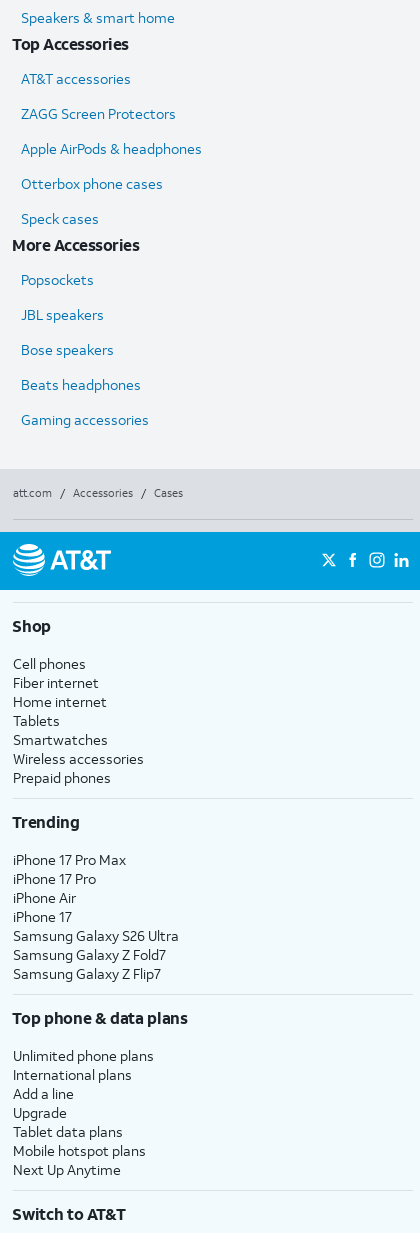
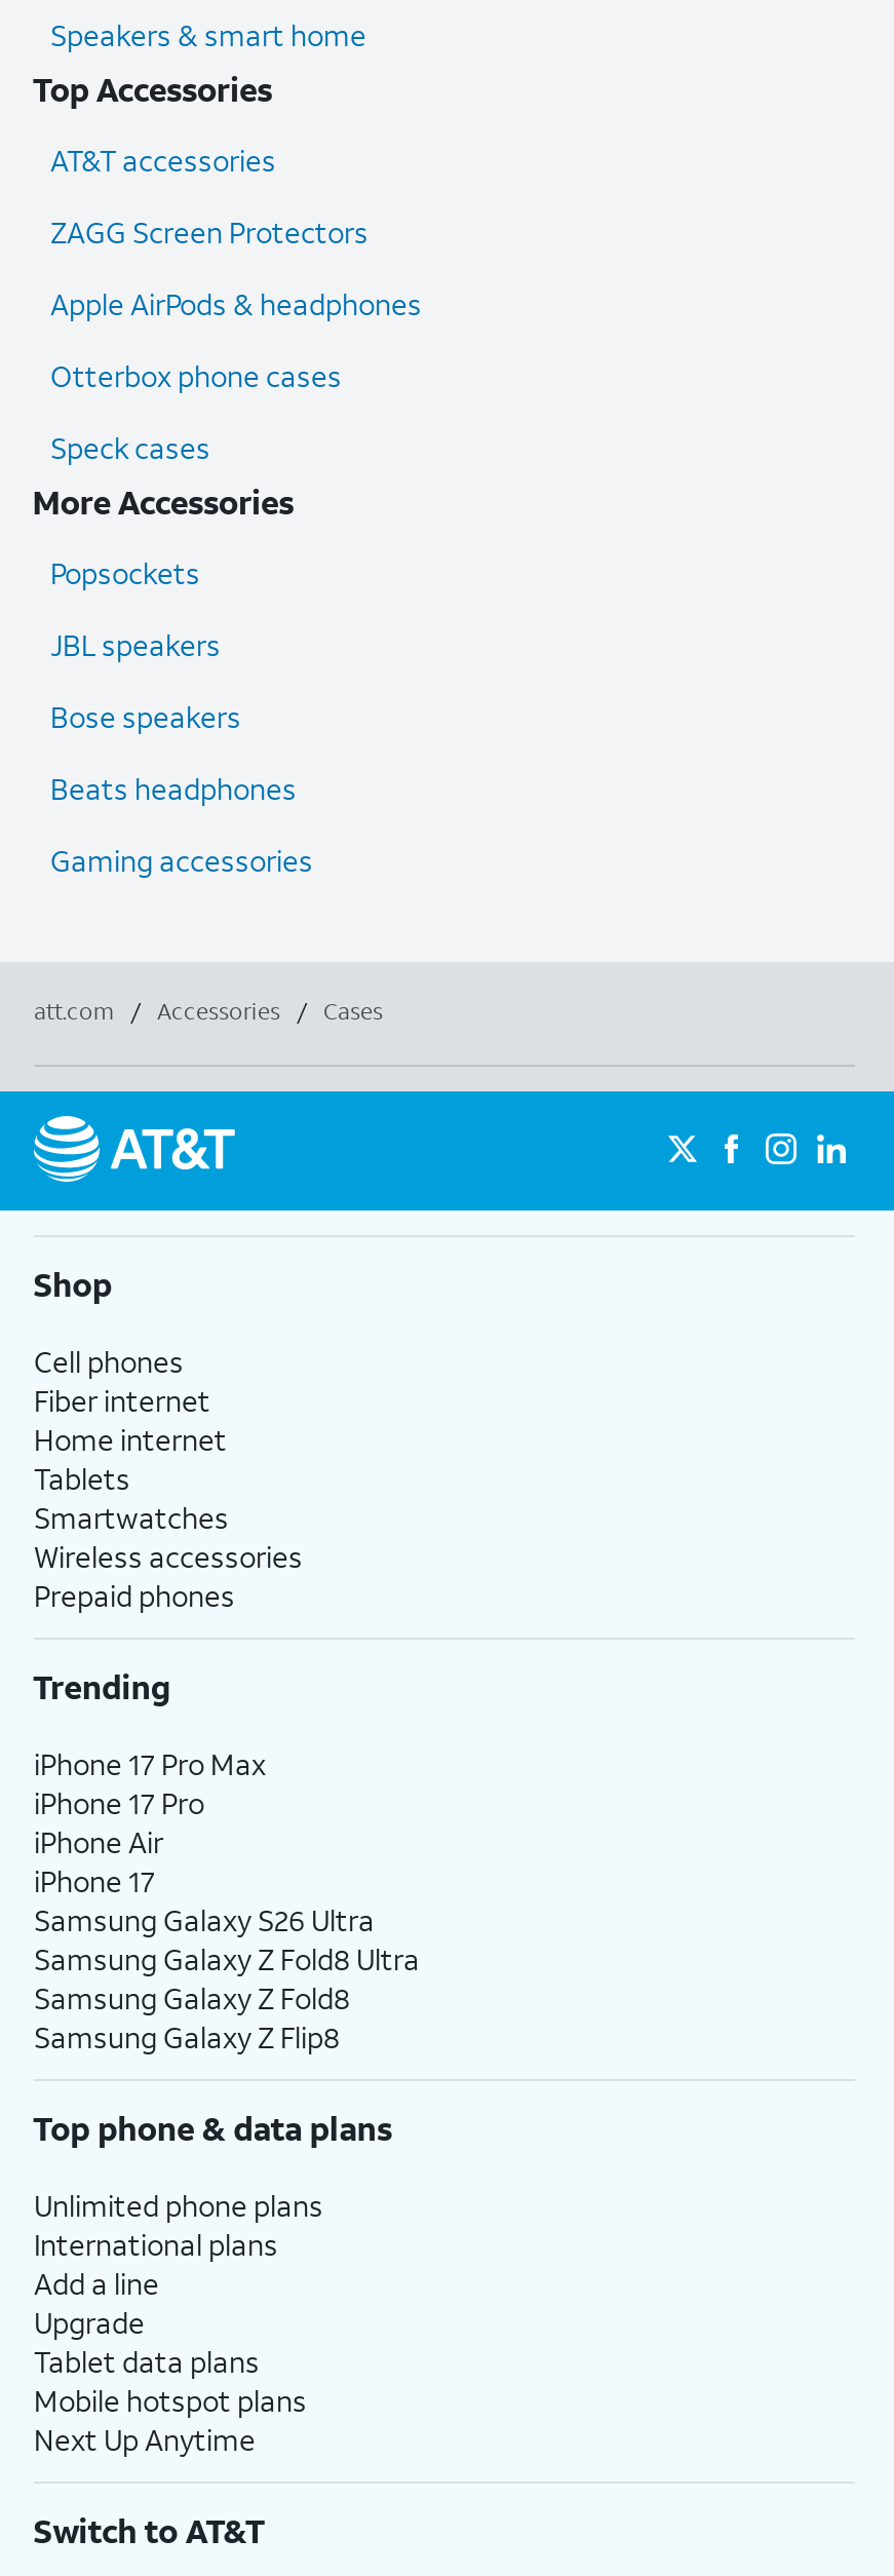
[13,945,166,983] Samsung Galaxy Z Fold7 | Samsung Galaxy Z Flip7 -> [34,1939,420,2056] Samsung Galaxy Z Fold8 Ultra | Samsung Galaxy Z Fold8 | Samsung Galaxy Z Flip8

